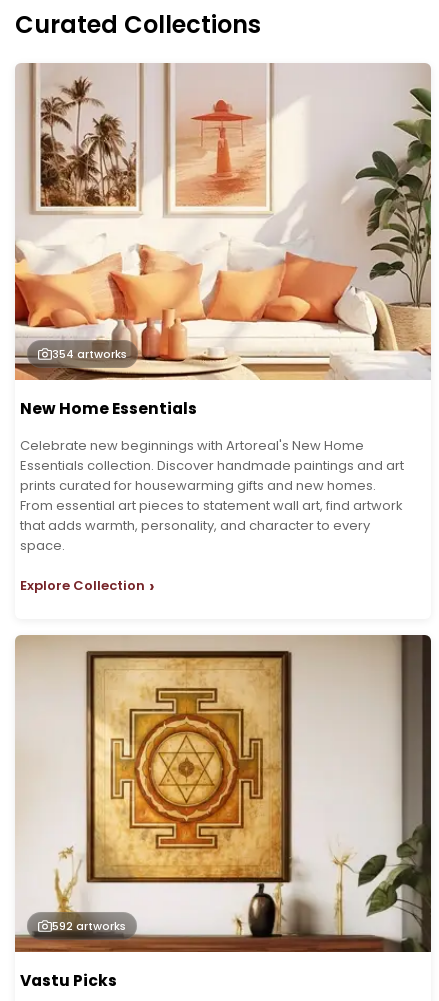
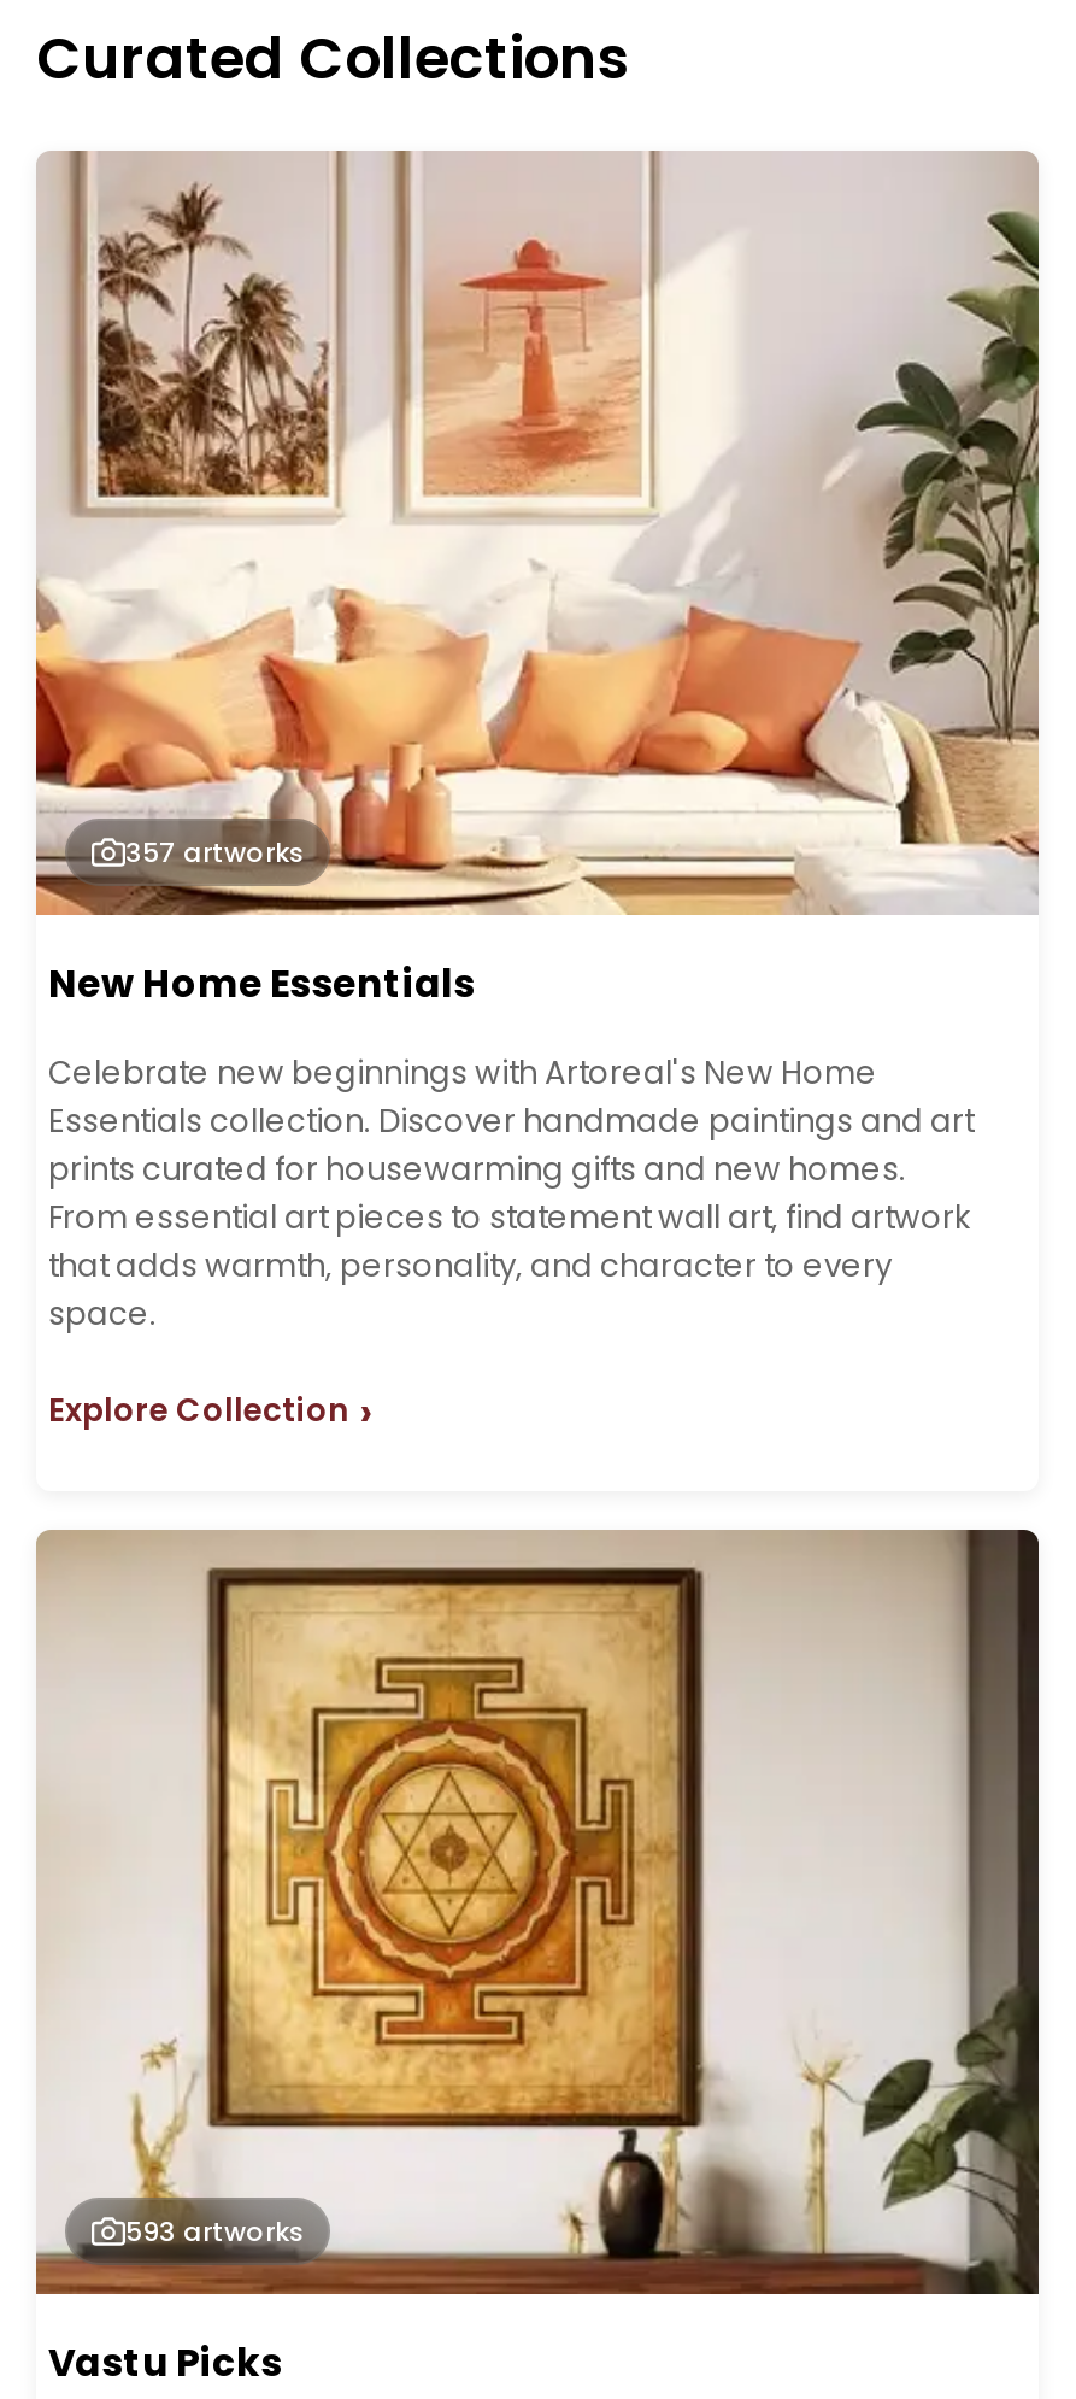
[52,346,127,362] 354 artworks -> [125,832,304,871] 357 artworks
[52,918,126,934] 592 artworks -> [125,2211,304,2250] 593 artworks

